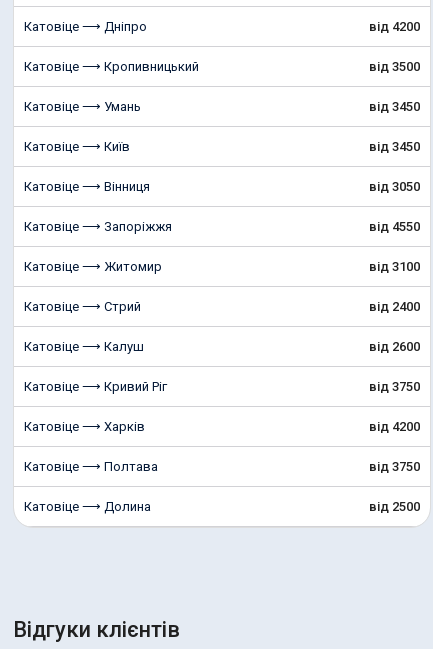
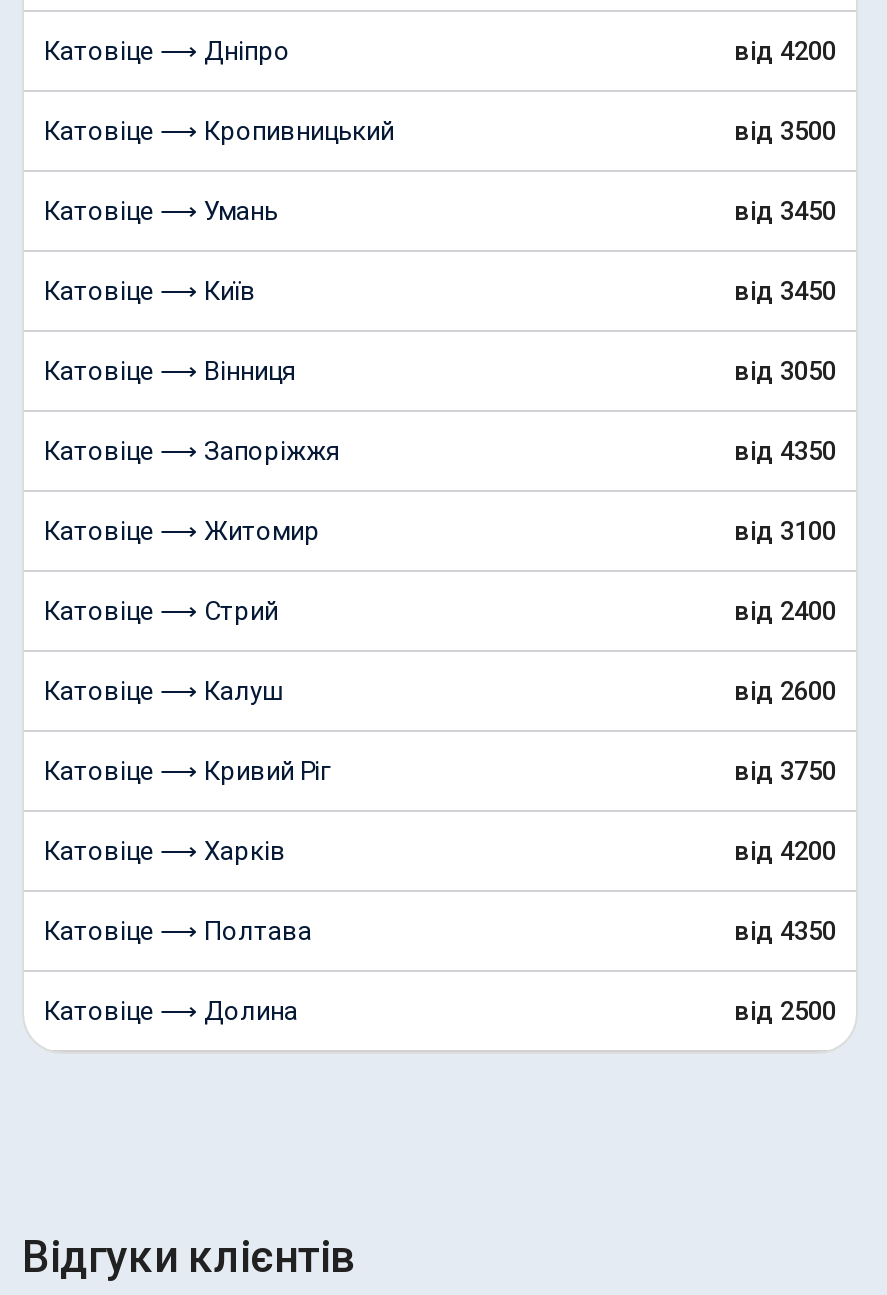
[369,219,420,234] від 4550 -> [734,436,836,466] від 4350
[369,459,420,474] від 3750 -> [734,916,836,946] від 4350

